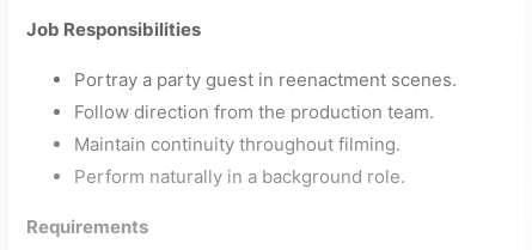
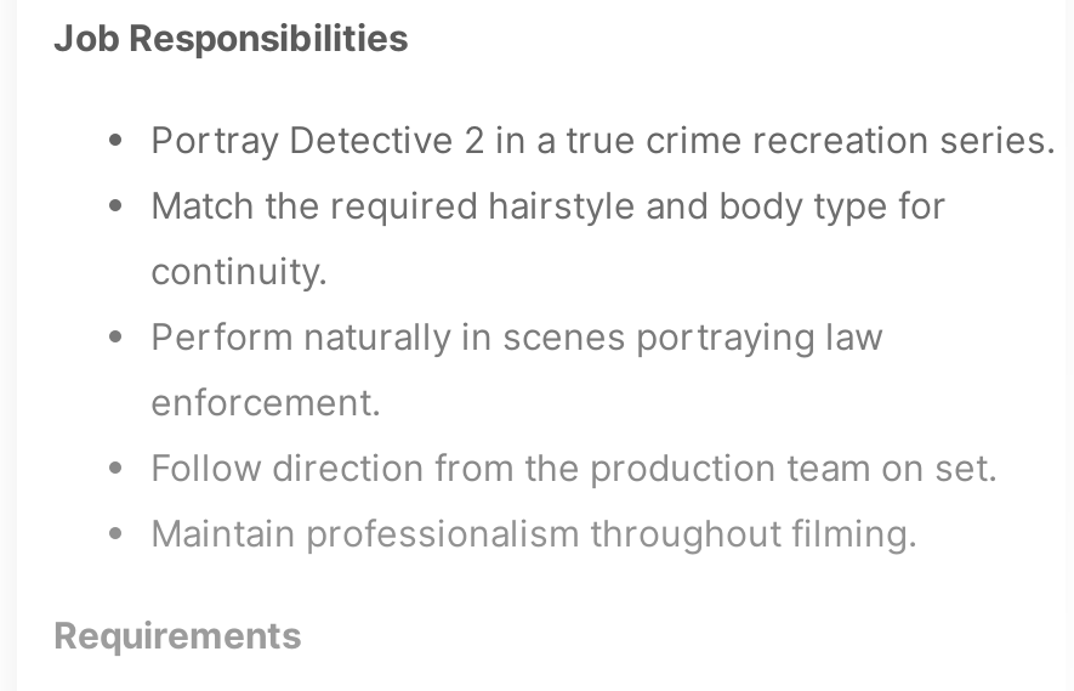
[74,68,457,188] Portray a party guest in reenactment scenes. | Follow direction from the production team. | Maintain continuity throughout filming. | Perform naturally in a background role. -> [150,117,1056,556] Portray Detective 2 in a true crime recreation series. | Match the required hairstyle and body type for | continuity. | Perform naturally in scenes portraying law | enforcement. | Follow direction from the production team on set. | Maintain professionalism throughout filming.

